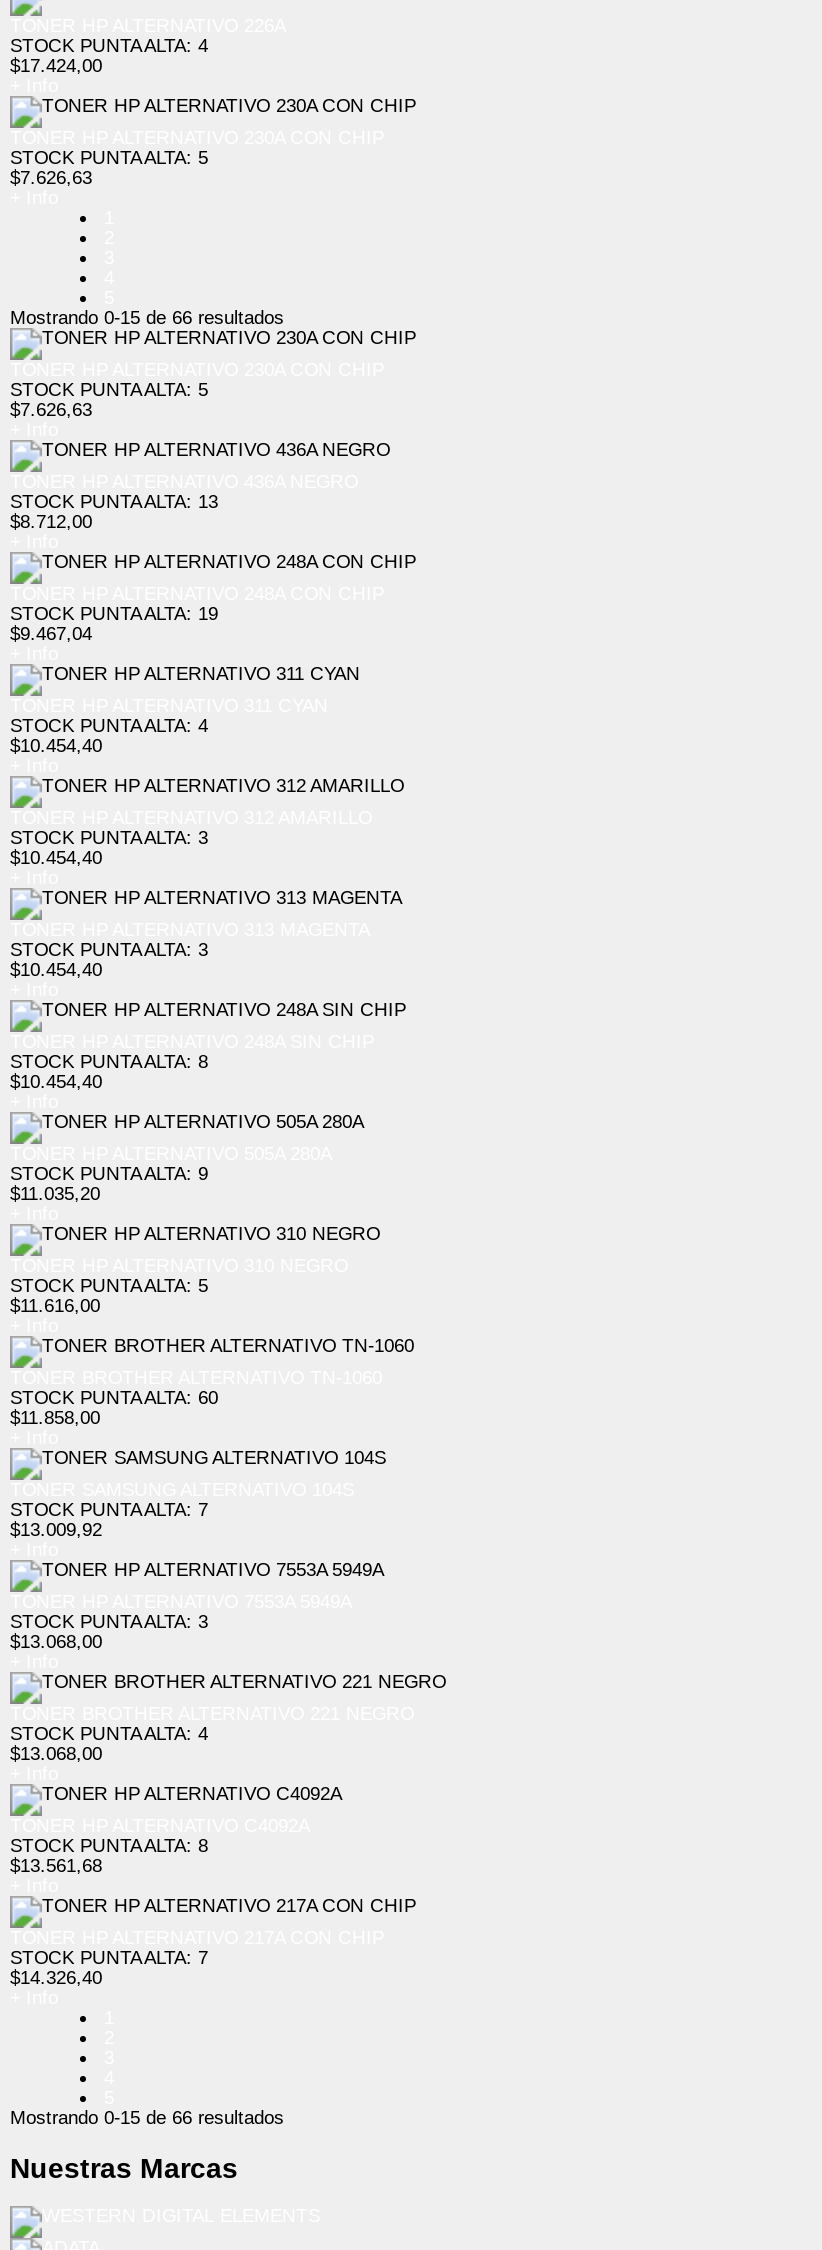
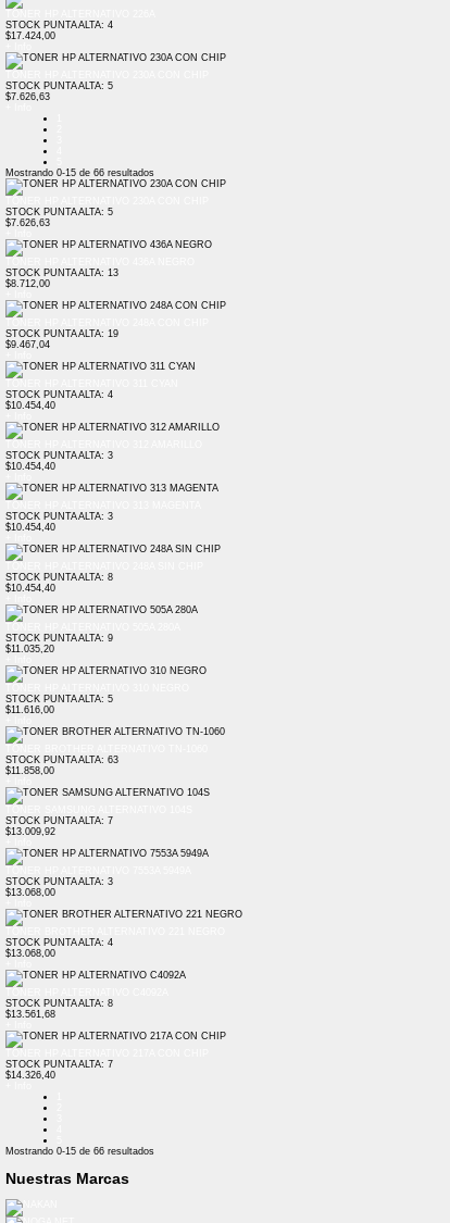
[10,1388,218,1408] STOCK PUNTA ALTA: 60 -> [5,754,118,765] STOCK PUNTA ALTA: 63

